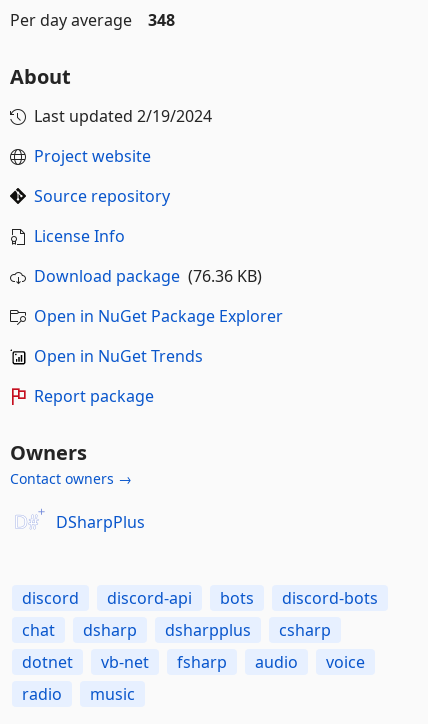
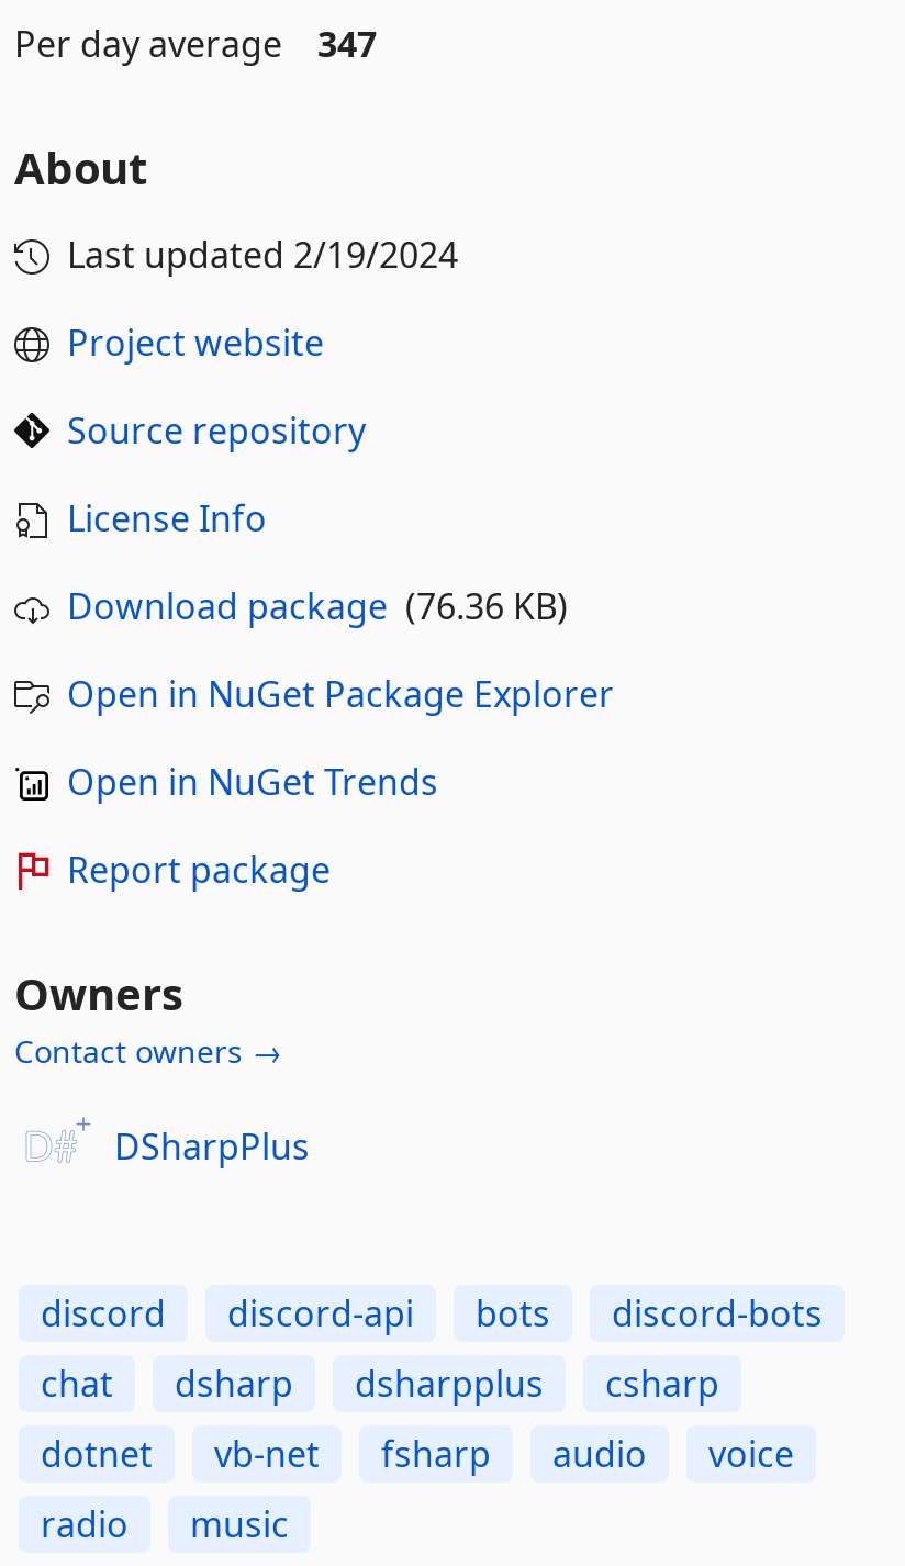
[10,9,175,31] Per day average 348 -> [14,20,377,68] Per day average 347

